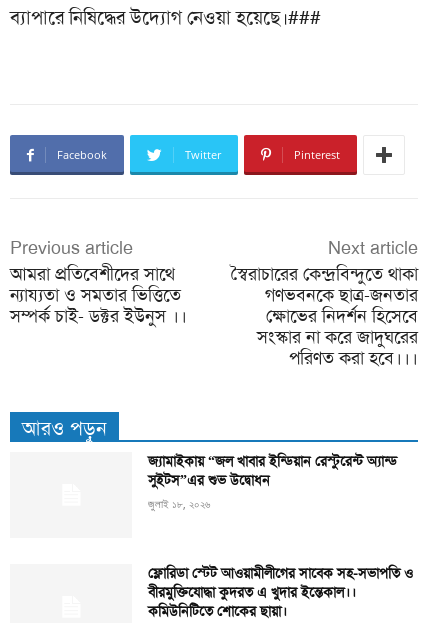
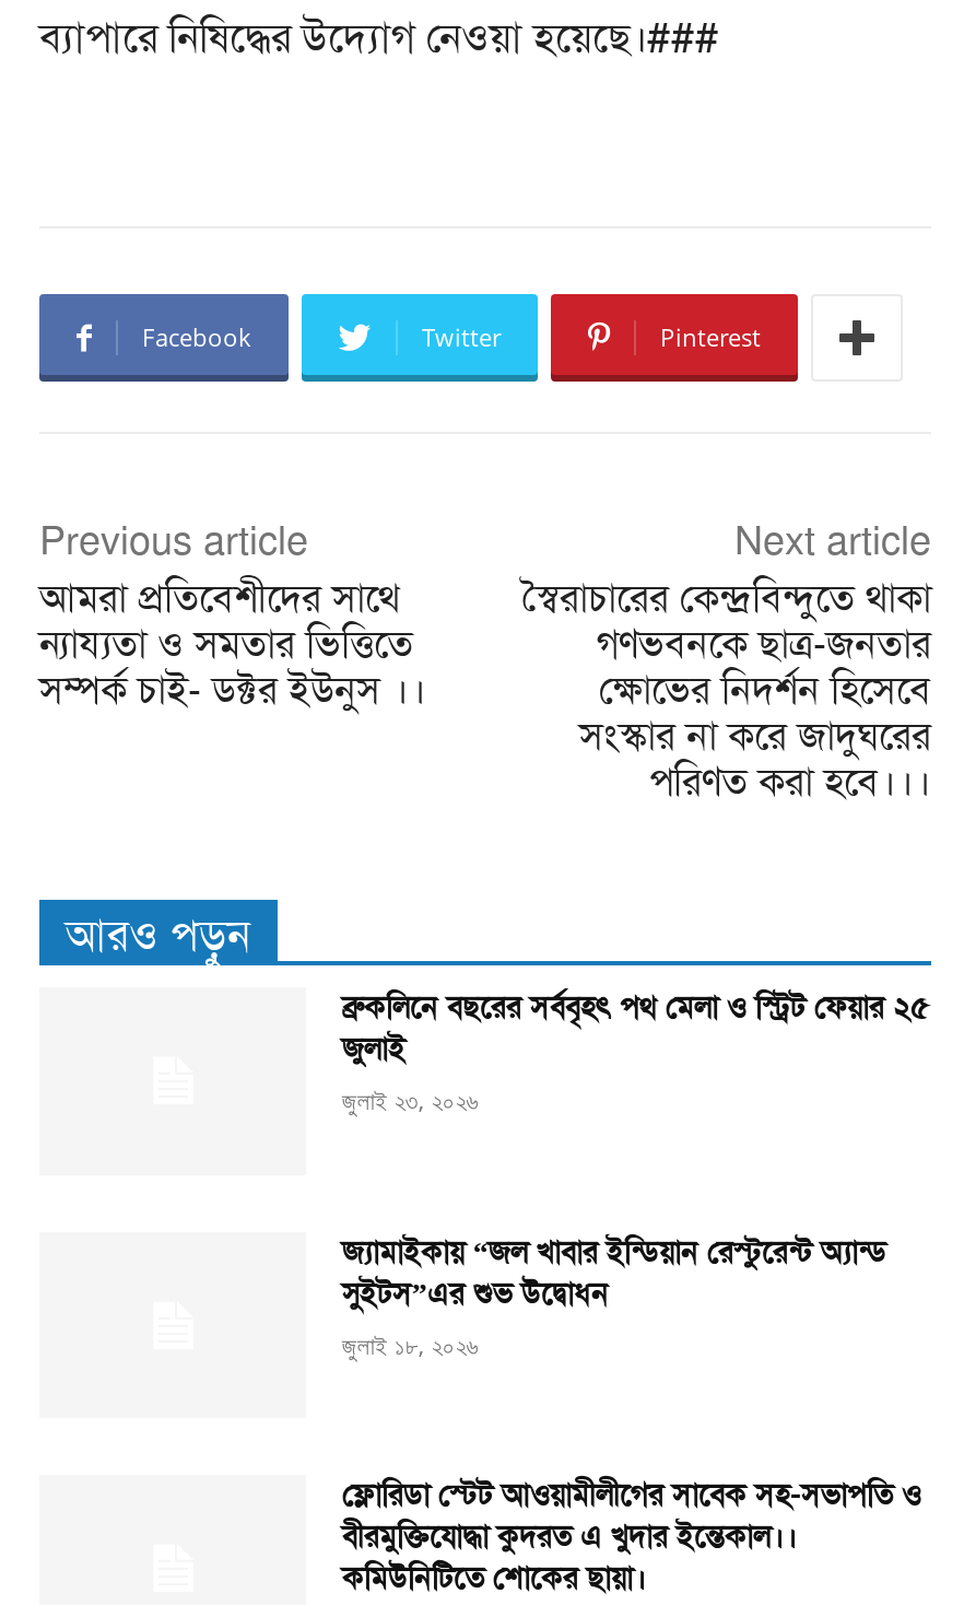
none -> [342,987,928,1116] ব্রুকলিনে বছরের সর্ববৃহৎ পথ মেলা ও স্ট্রিট ফেয়ার ২৫ | জুলাই | জুলাই ২৩, ২০২৬

